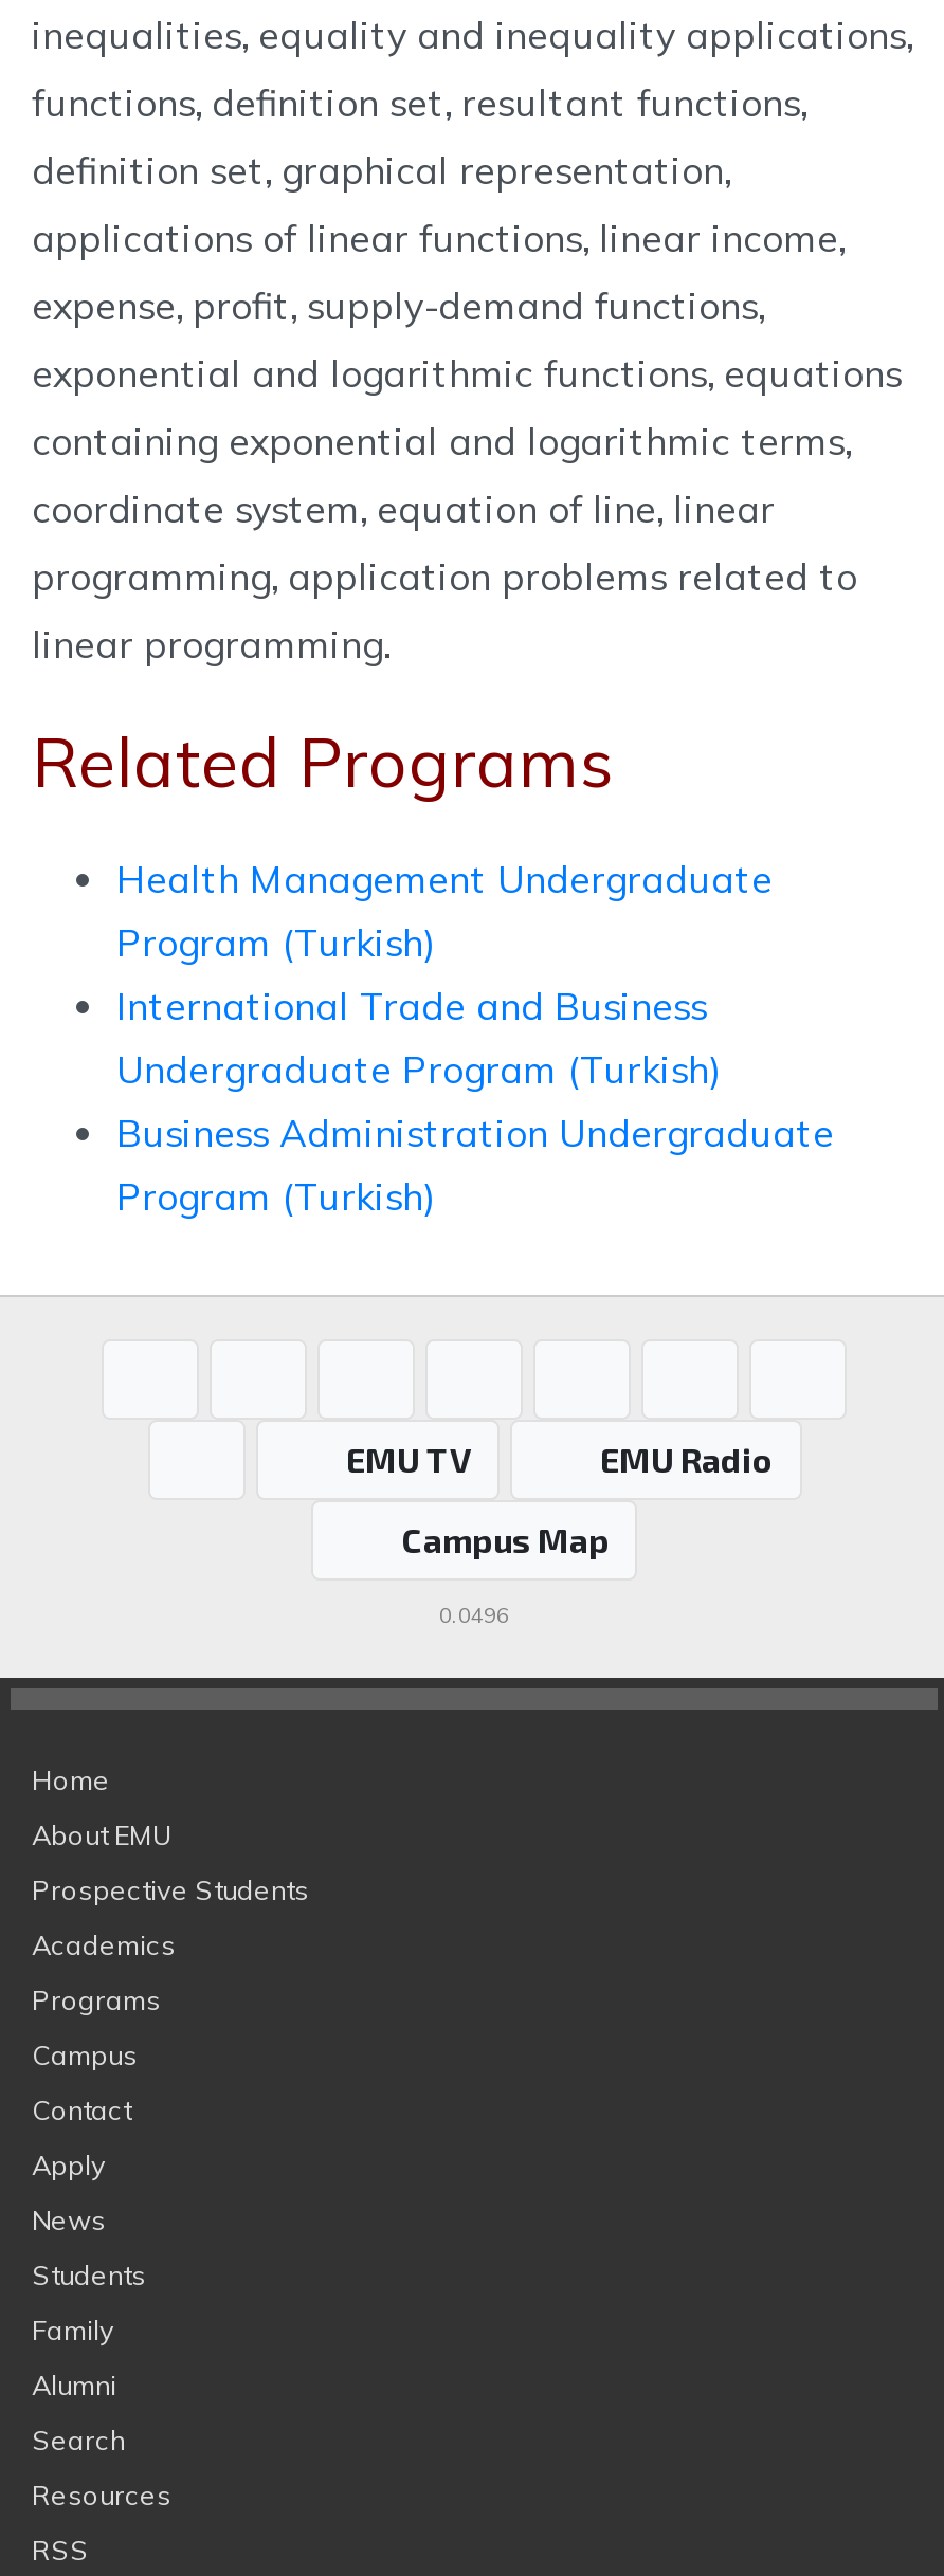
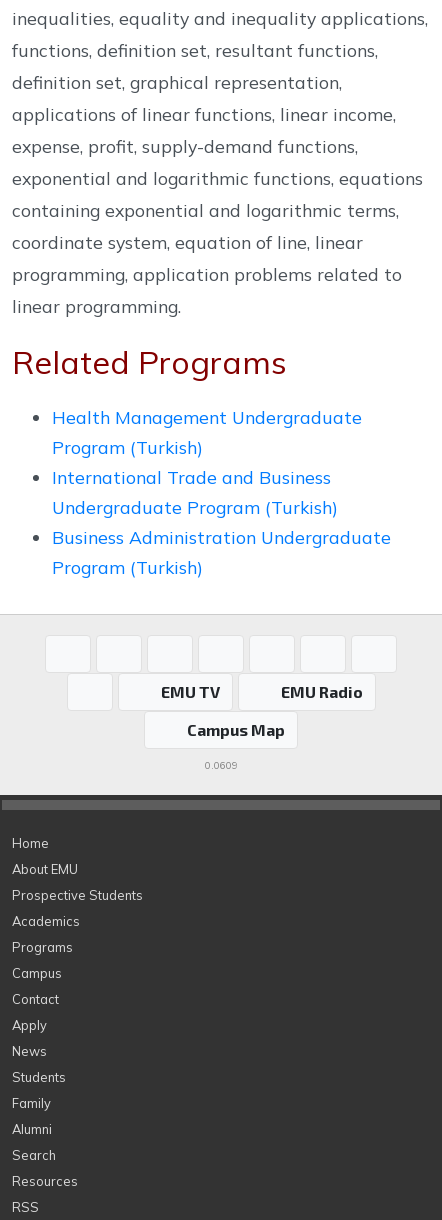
[439,1602,509,1629] 0.0496 -> [204,759,237,772] 0.0609

